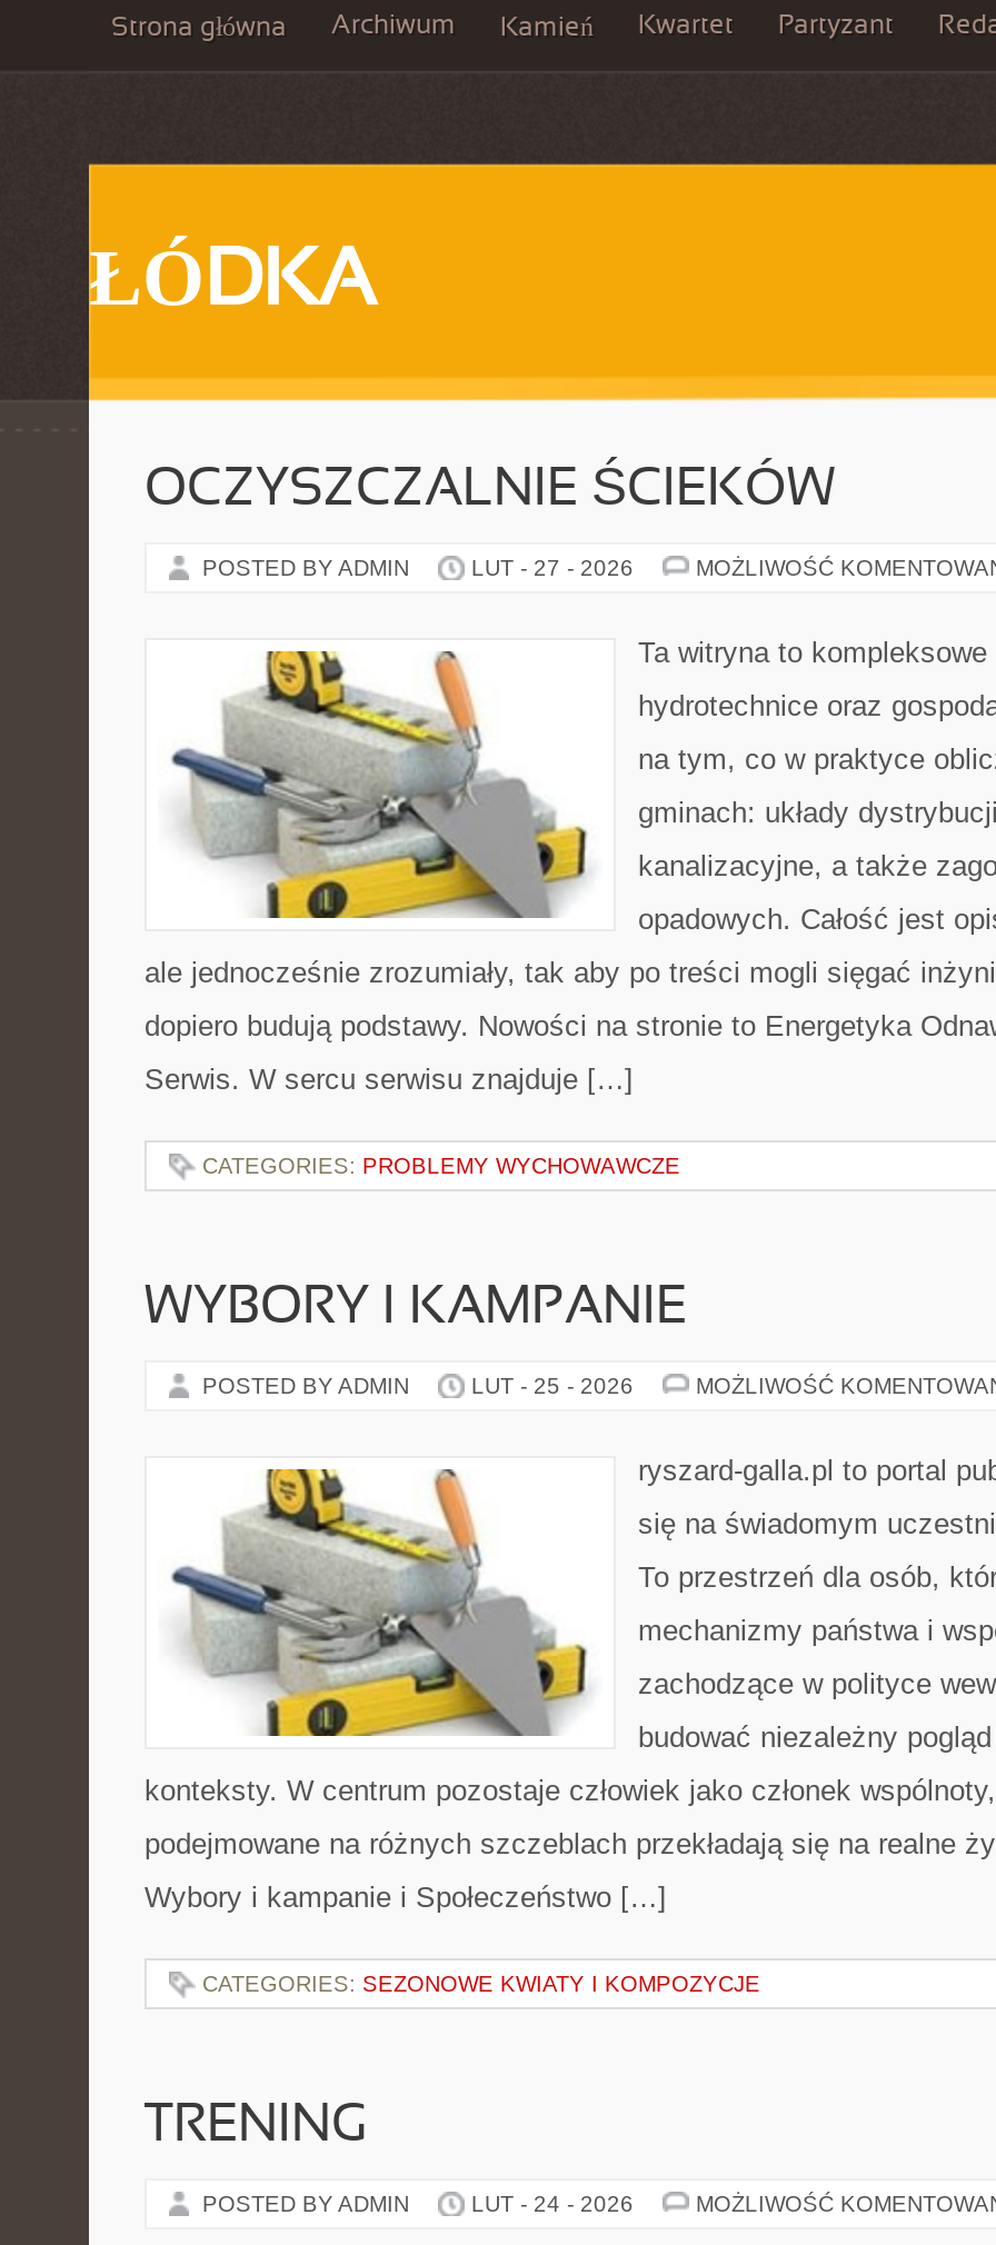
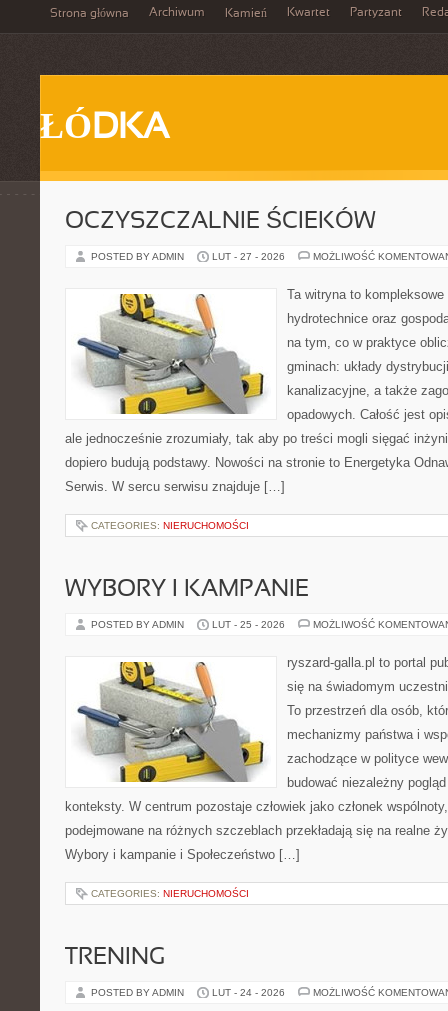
[202,1154,680,1178] CATEGORIES: PROBLEMY WYCHOWAWCZE -> [91,520,249,531] CATEGORIES: NIERUCHOMOŚCI
[202,1972,760,1996] CATEGORIES: SEZONOWE KWIATY I KOMPOZYCJE -> [91,888,249,899] CATEGORIES: NIERUCHOMOŚCI

